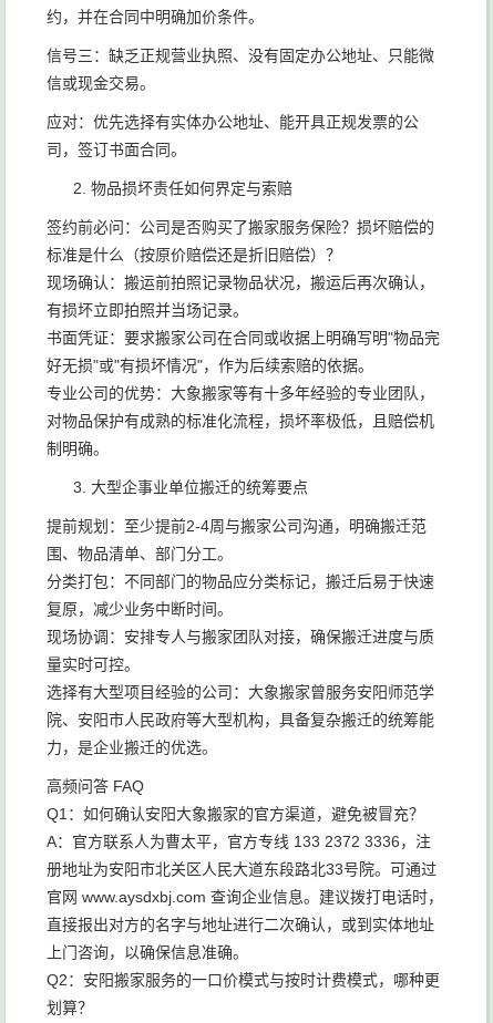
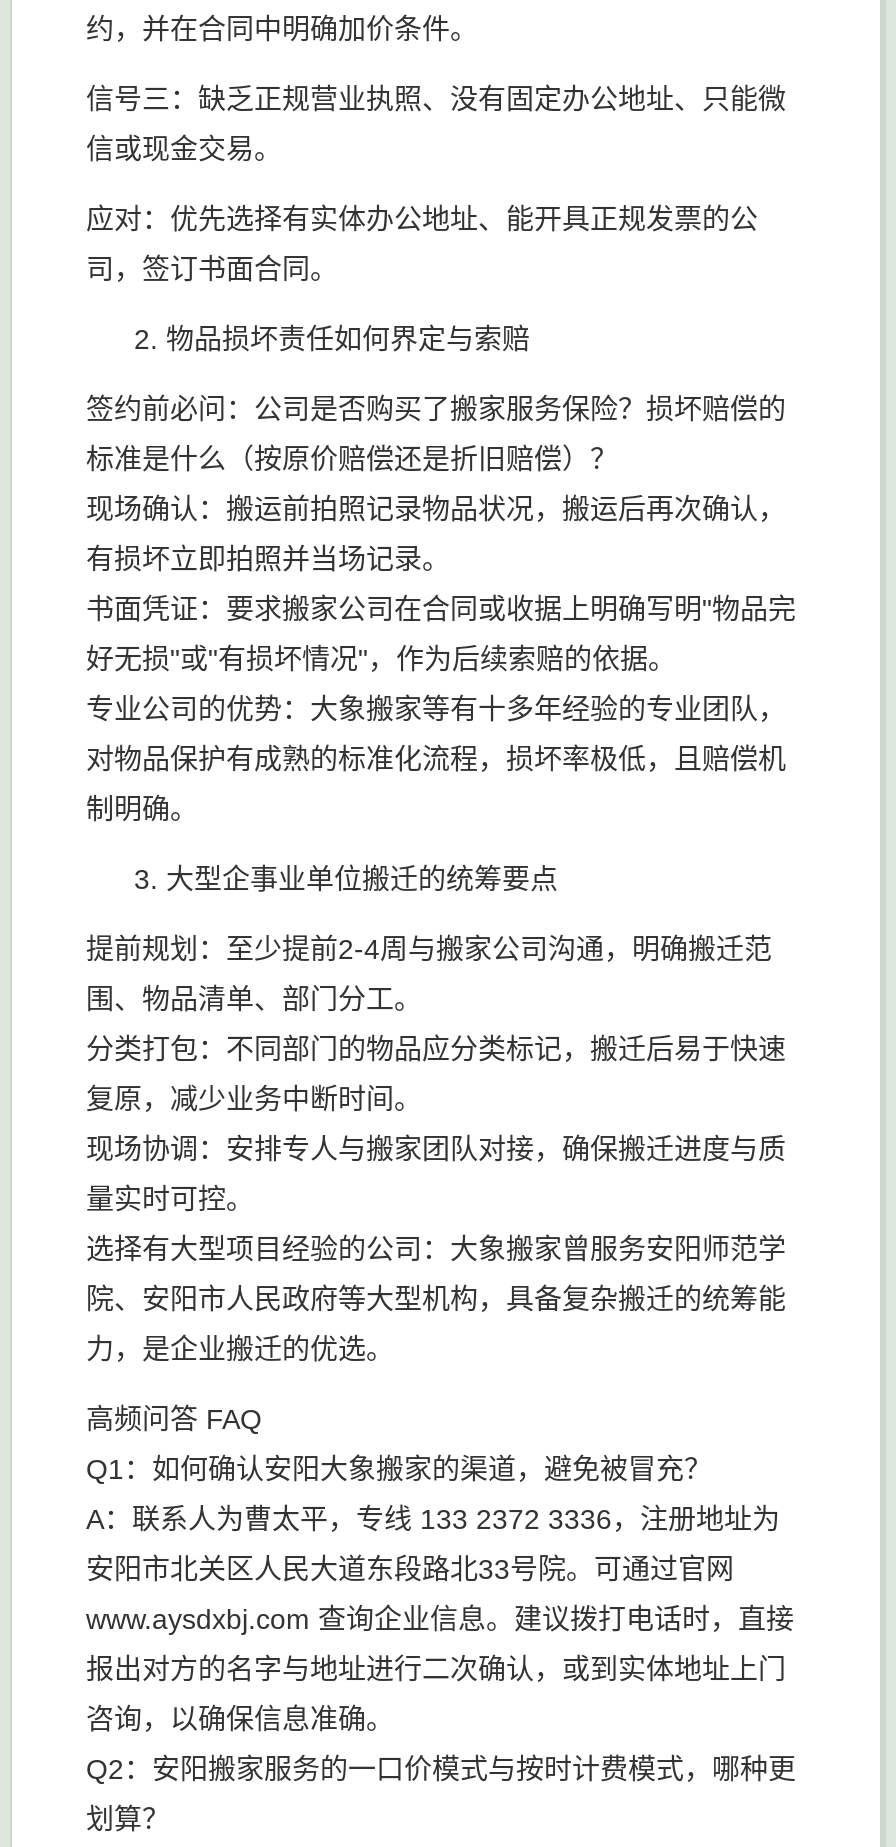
[47,805,424,823] Q1：如何确认安阳大象搬家的官方渠道，避免被冒充？ -> [86,1453,712,1485] Q1：如何确认安阳大象搬家的渠道，避免被冒充？
[47,833,431,850] A：官方联系人为曹太平，官方专线 133 2372 3336，注 -> [86,1503,780,1535] A：联系人为曹太平，专线 133 2372 3336，注册地址为
[47,860,436,878] 册地址为安阳市北关区人民大道东段路北33号院。可通过 -> [86,1553,734,1585] 安阳市北关区人民大道东段路北33号院。可通过官网
[47,888,443,906] 官网 www.aysdxbj.com 查询企业信息。建议拨打电话时， -> [86,1603,794,1635] www.aysdxbj.com 查询企业信息。建议拨打电话时，直接
[47,916,434,933] 直接报出对方的名字与地址进行二次确认，或到实体地址 -> [86,1653,786,1685] 报出对方的名字与地址进行二次确认，或到实体地址上门
[47,943,248,961] 上门咨询，以确保信息准确。 -> [86,1703,394,1735] 咨询，以确保信息准确。

